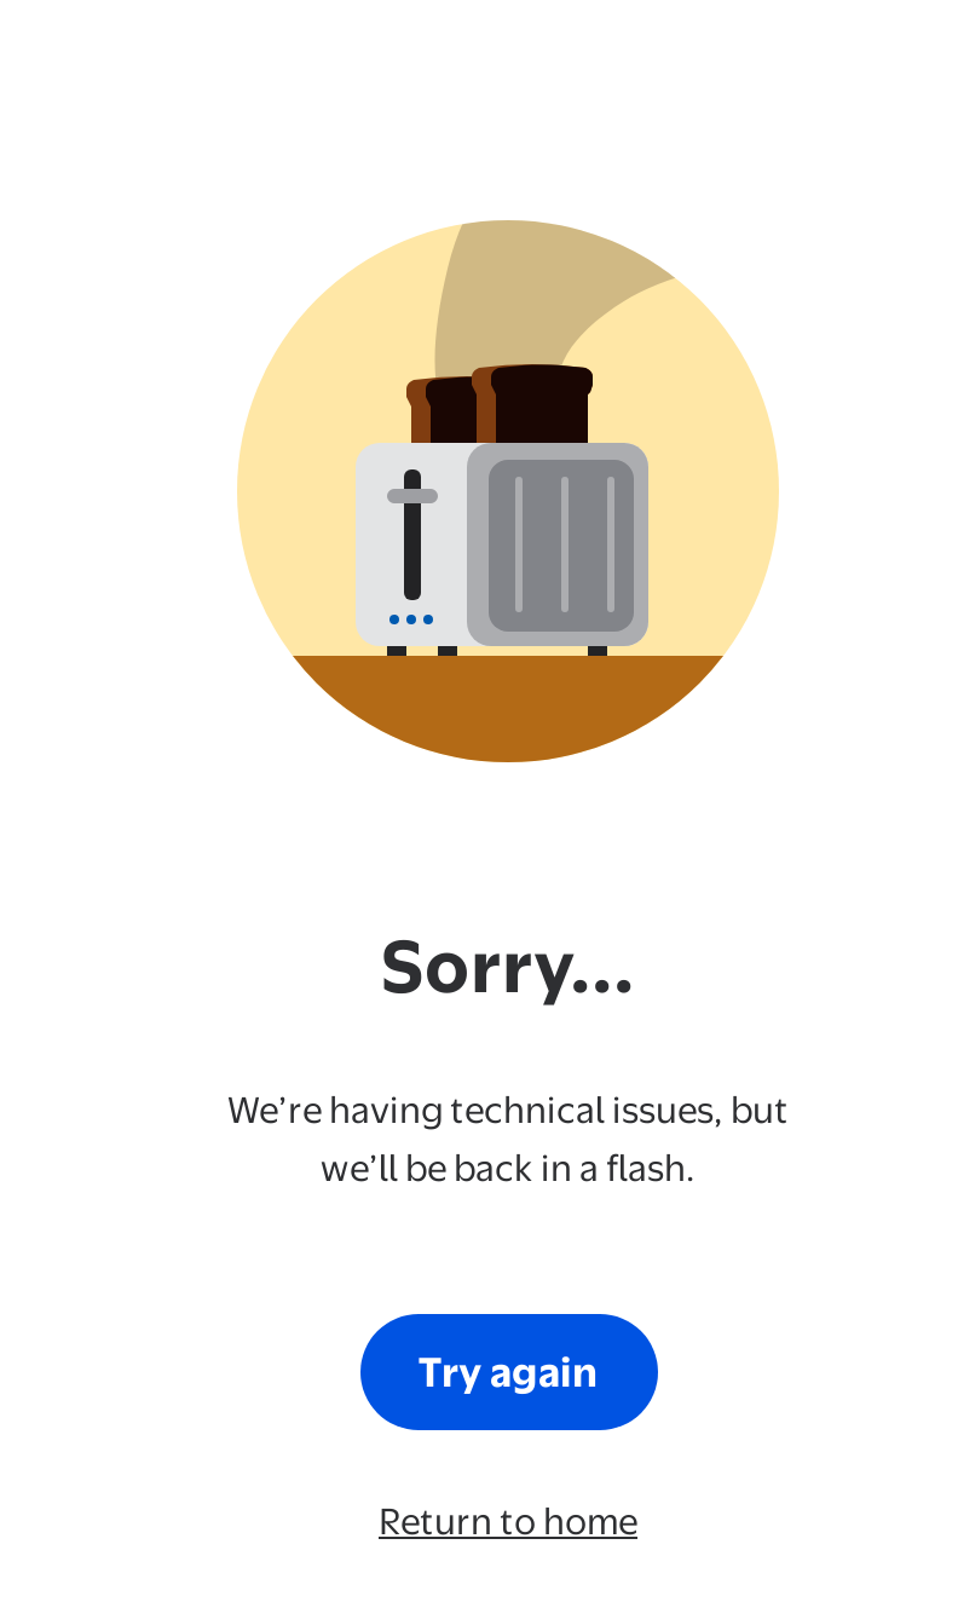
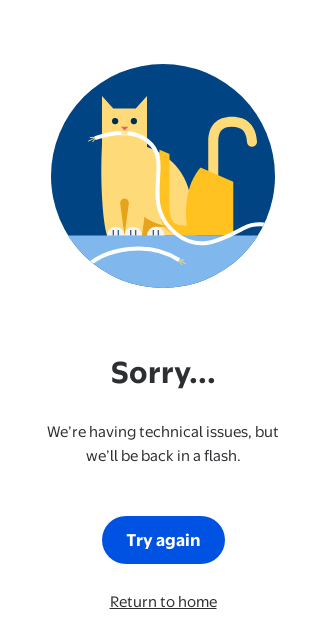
[237,220,779,765] [image] -> [50,63,276,289] [image]

